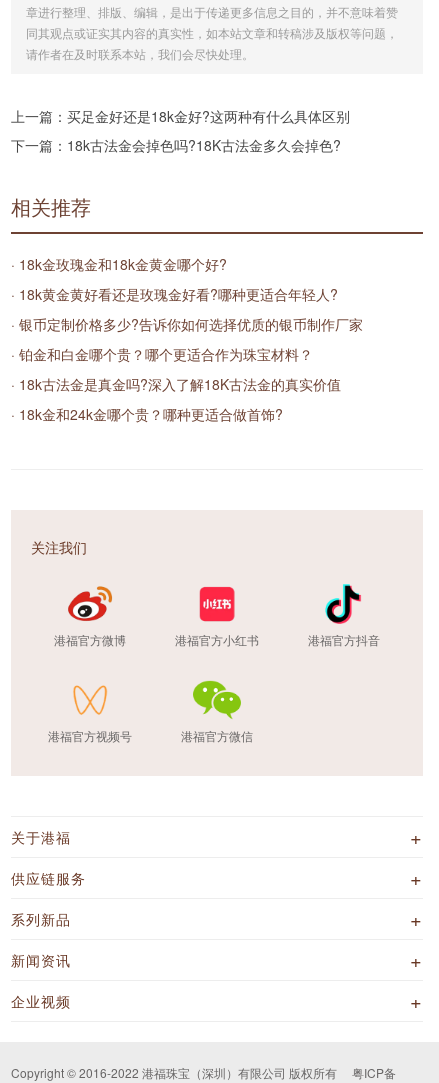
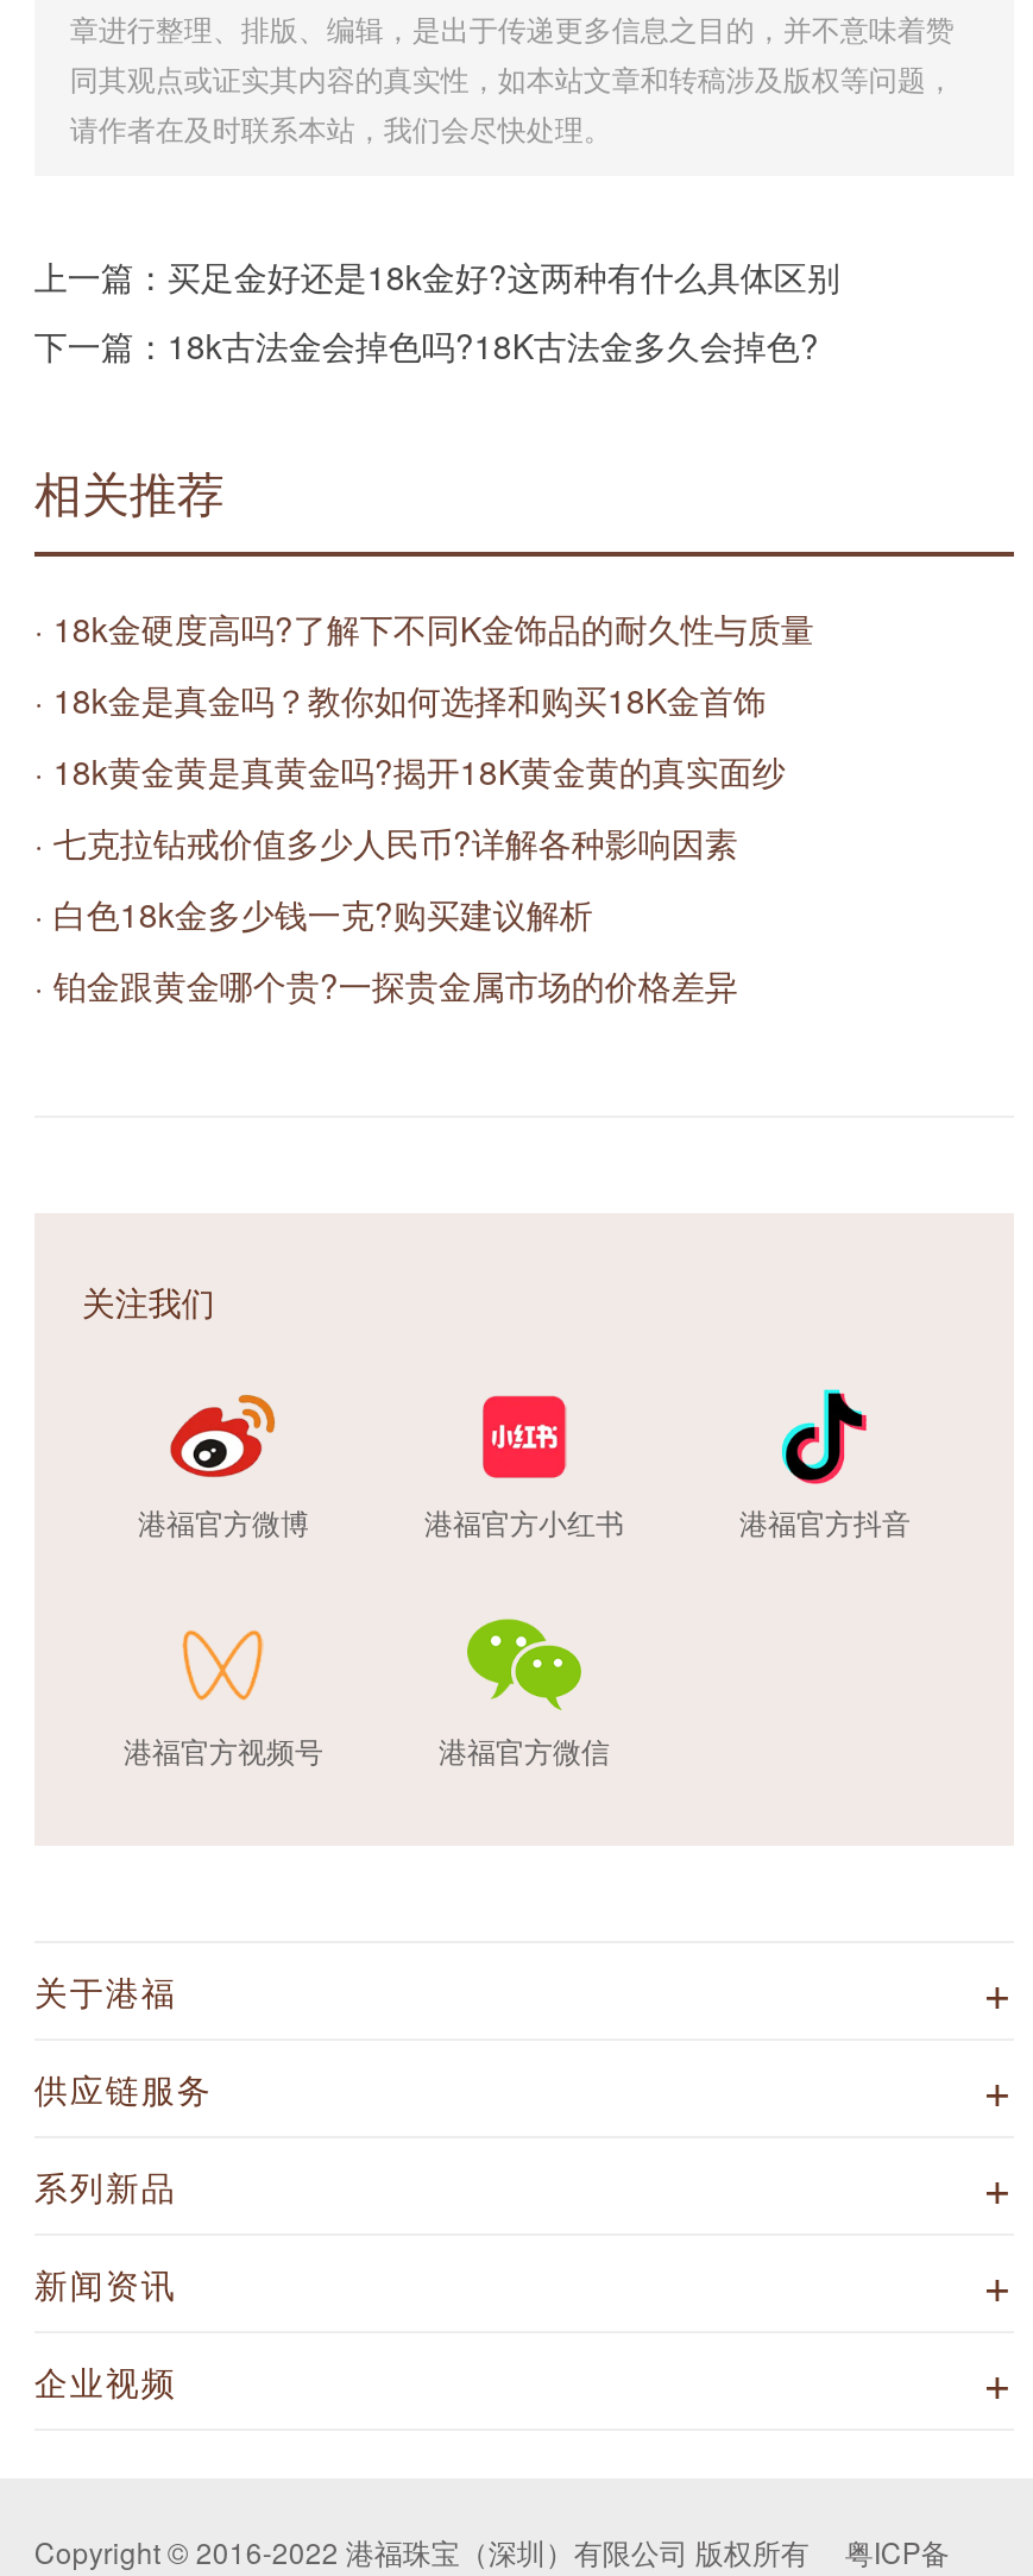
[11,254,227,274] · 18k金玫瑰金和18k金黄金哪个好? -> [34,603,814,651] · 18k金硬度高吗?了解下不同K金饰品的耐久性与质量
[11,284,338,304] · 18k黄金黄好看还是玫瑰金好看?哪种更适合年轻人? -> [34,675,766,722] · 18k金是真金吗？教你如何选择和购买18K金首饰
[11,314,363,334] · 银币定制价格多少?告诉你如何选择优质的银币制作厂家 -> [34,746,786,794] · 18k黄金黄是真黄金吗?揭开18K黄金黄的真实面纱
[11,344,313,364] · 铂金和白金哪个贵？哪个更适合作为珠宝材料？ -> [34,818,738,865] · 七克拉钻戒价值多少人民币?详解各种影响因素
[11,374,341,394] · 18k古法金是真金吗?深入了解18K古法金的真实价值 -> [34,889,593,936] · 白色18k金多少钱一克?购买建议解析
[11,404,283,424] · 18k金和24k金哪个贵？哪种更适合做首饰? -> [34,960,738,1008] · 铂金跟黄金哪个贵?一探贵金属市场的价格差异

